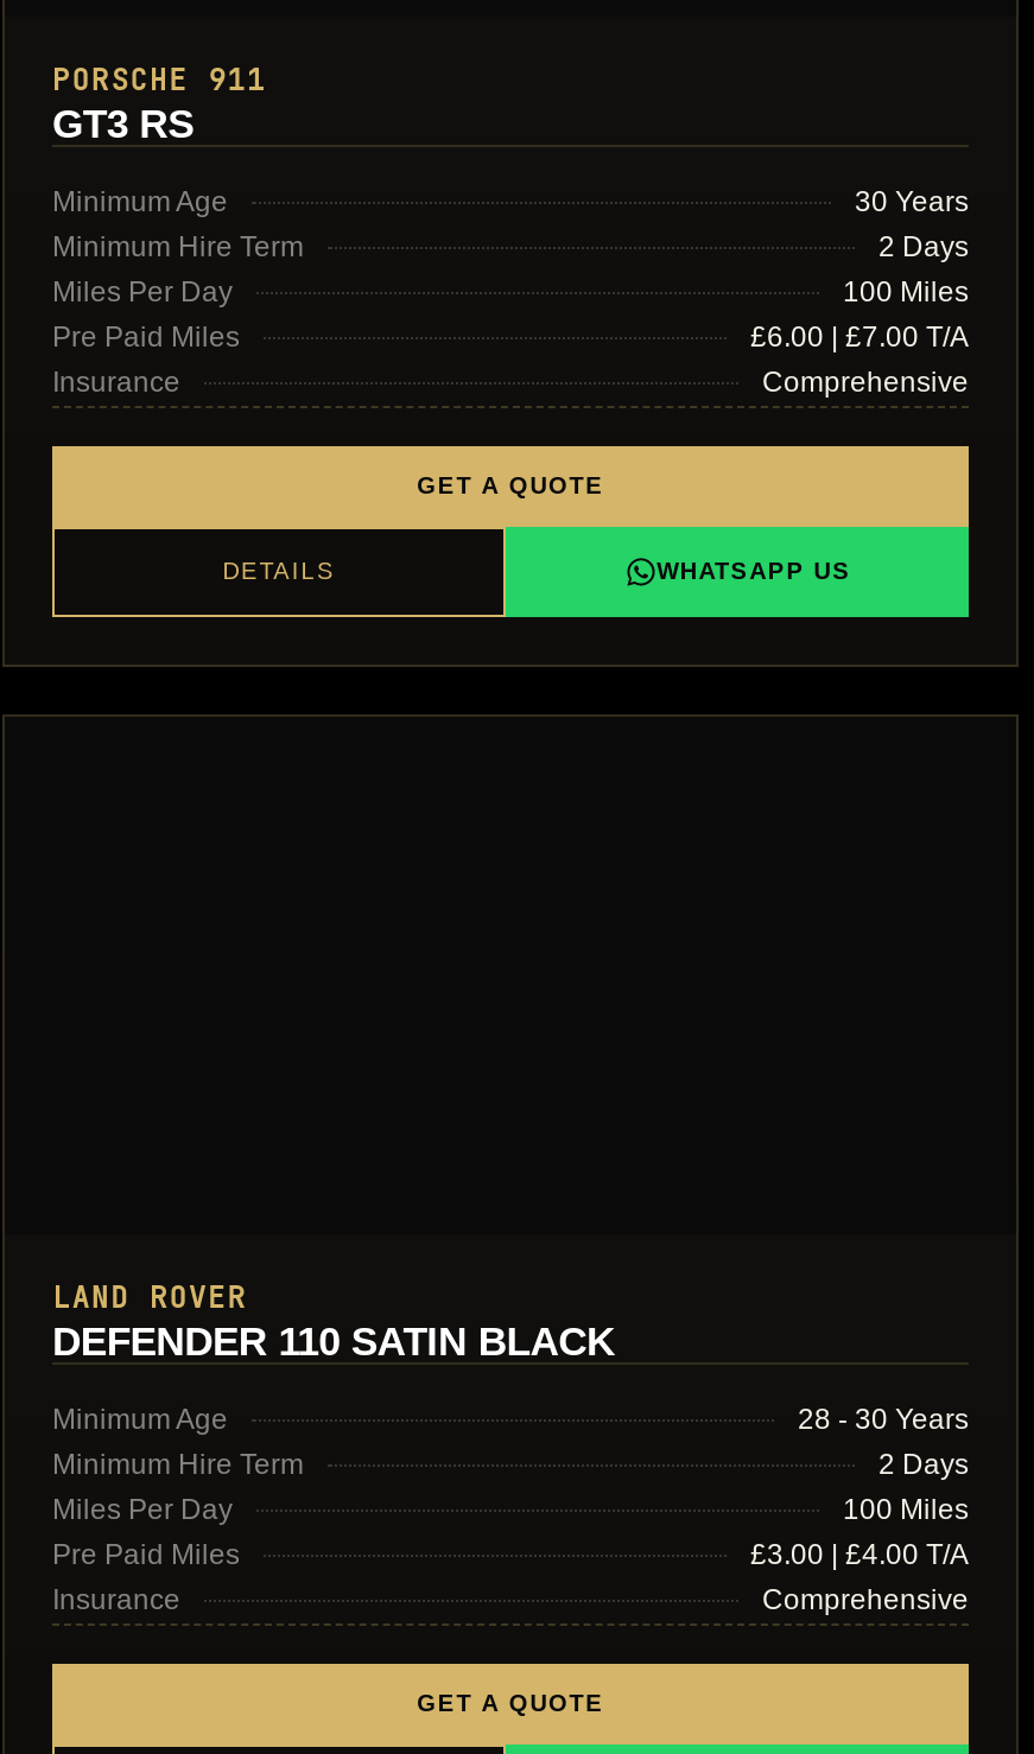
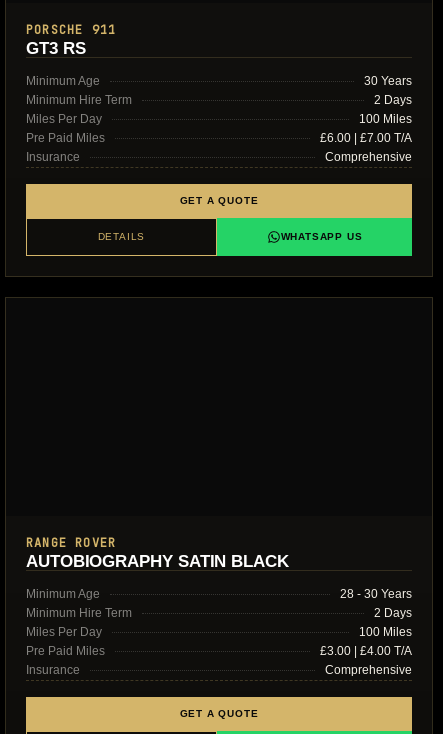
[52,1278,615,1364] LAND ROVER | DEFENDER 110 SATIN BLACK -> [26,535,289,571] RANGE ROVER | AUTOBIOGRAPHY SATIN BLACK

